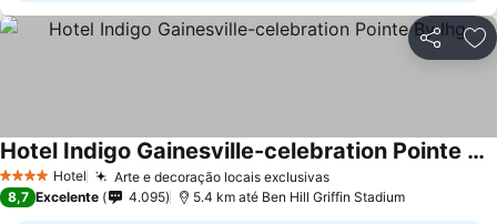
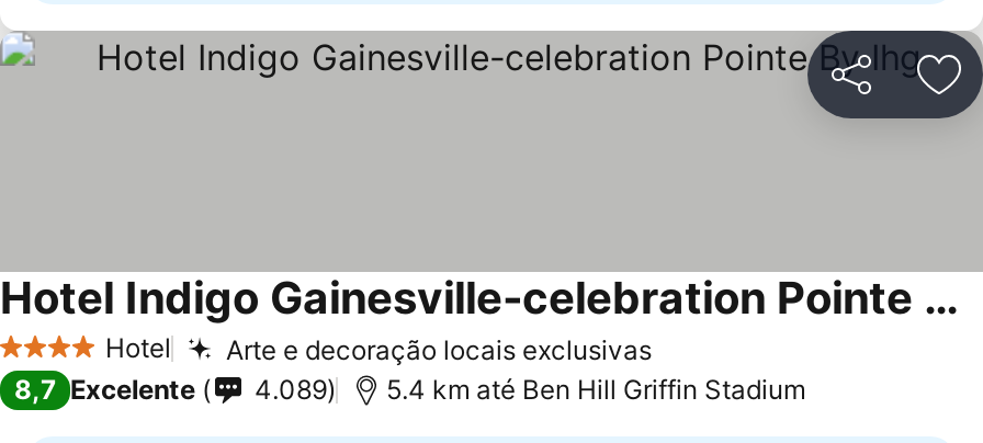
[129,189,165,205] 4.095 -> [255,373,327,406] 4.089

